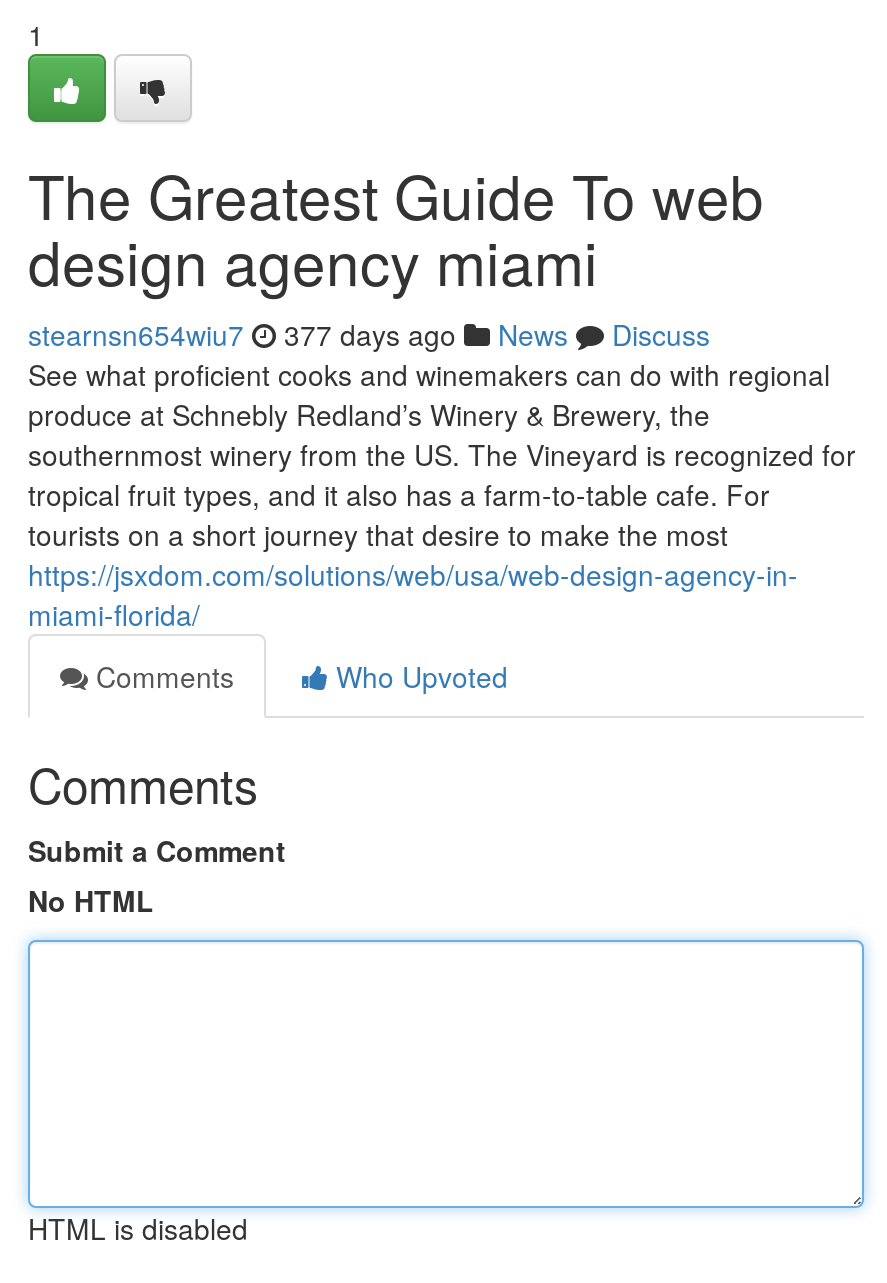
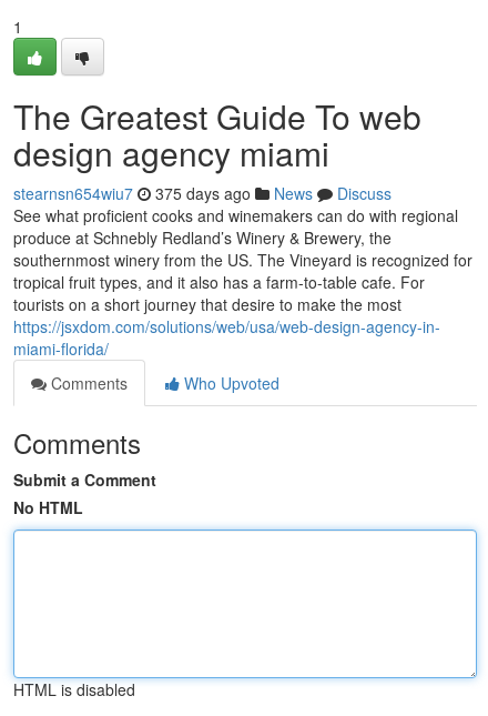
[28,314,710,354] stearnsn654wiu7 377 days ago News Discuss -> [13,182,392,204] stearnsn654wiu7 375 days ago News Discuss

